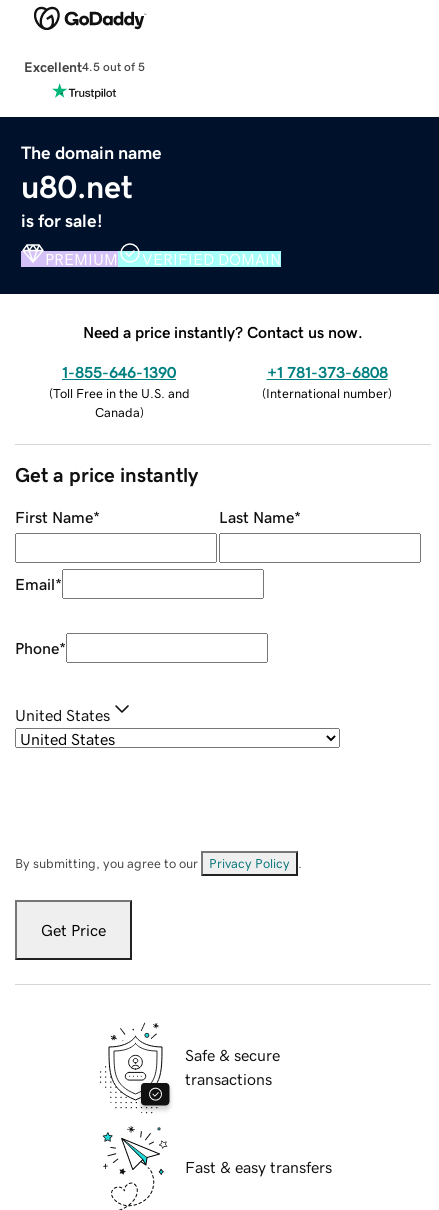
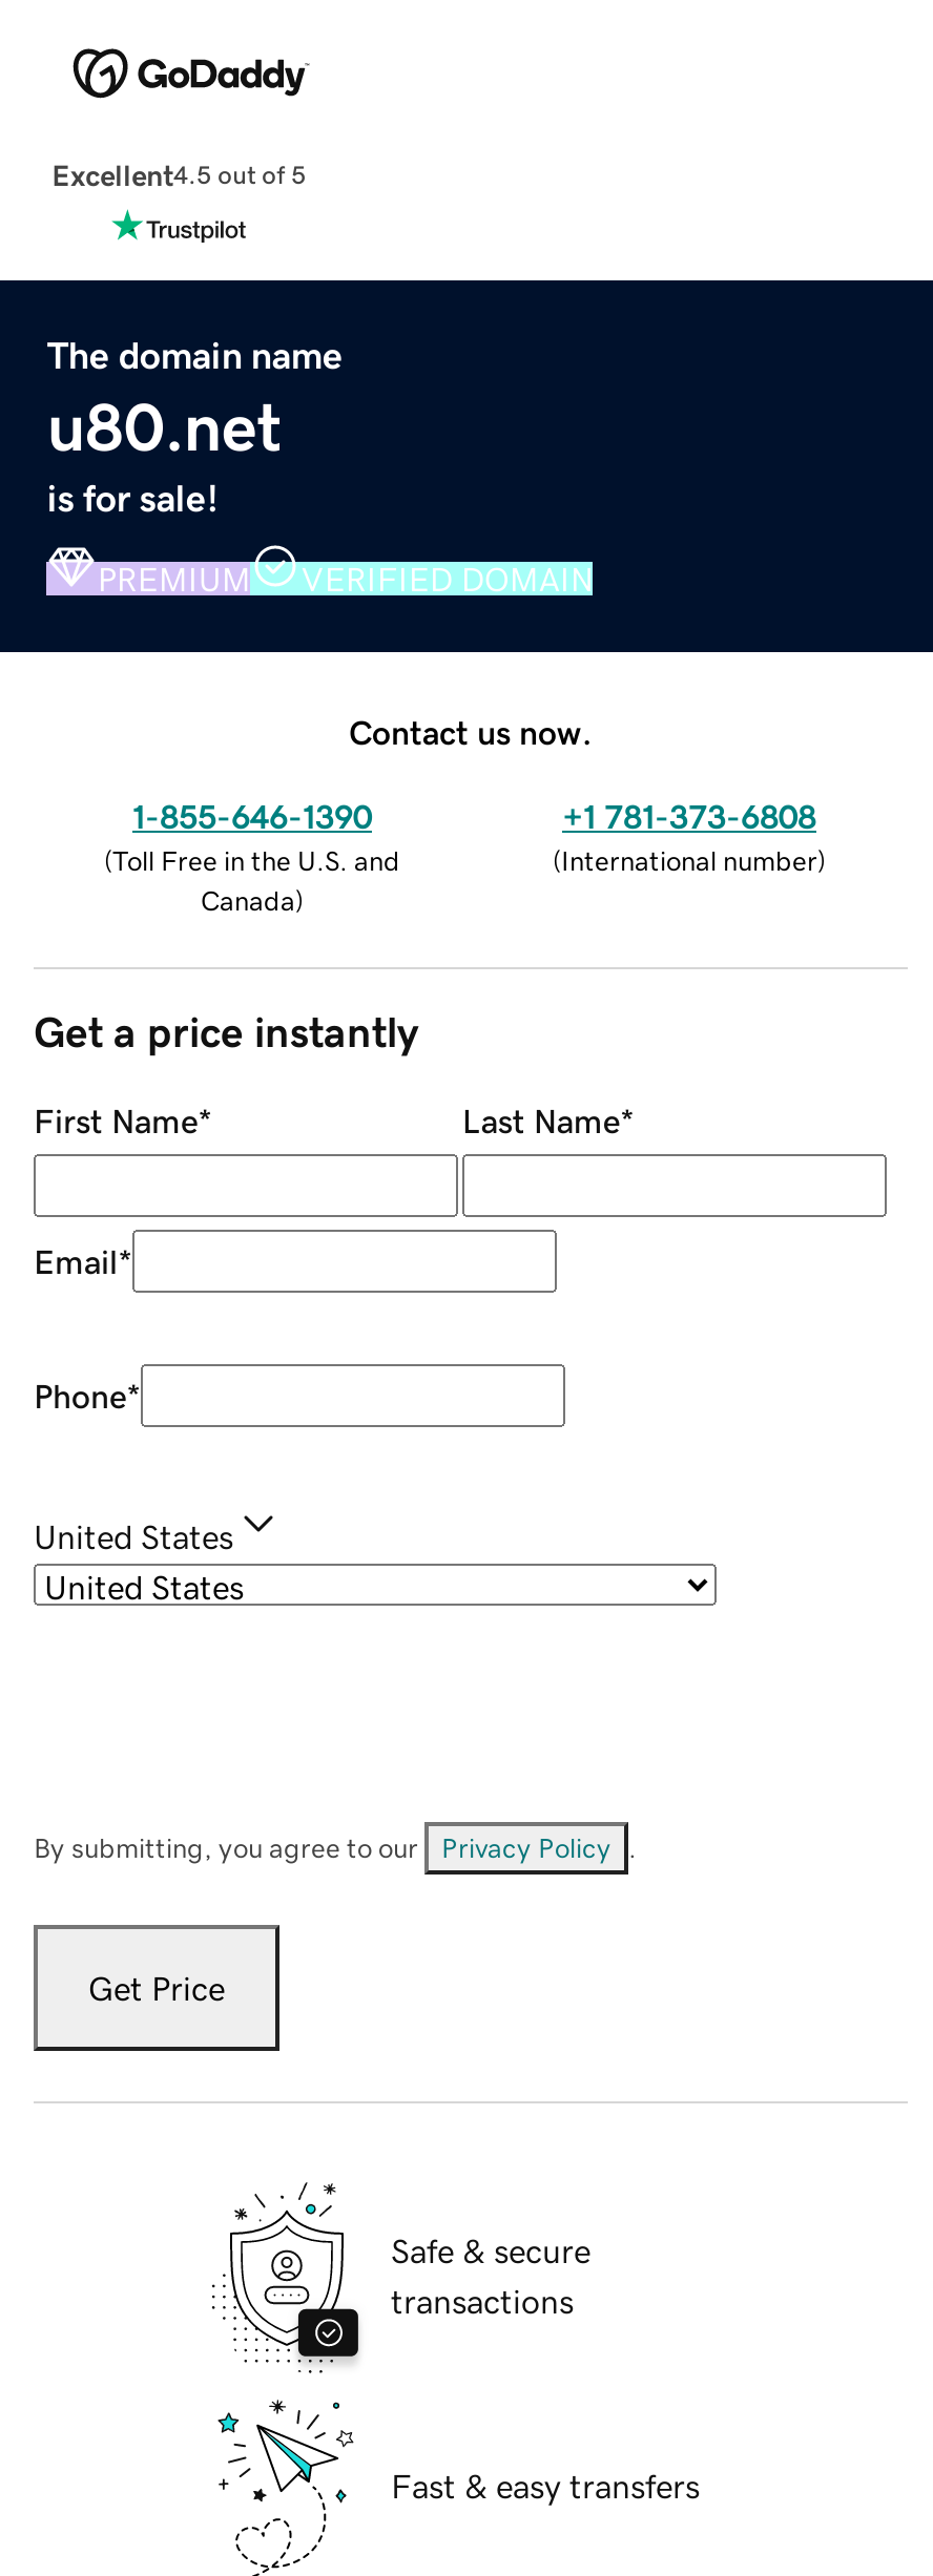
[83,324,363,340] Need a price instantly? Contact us now. -> [349,714,593,748] Contact us now.

